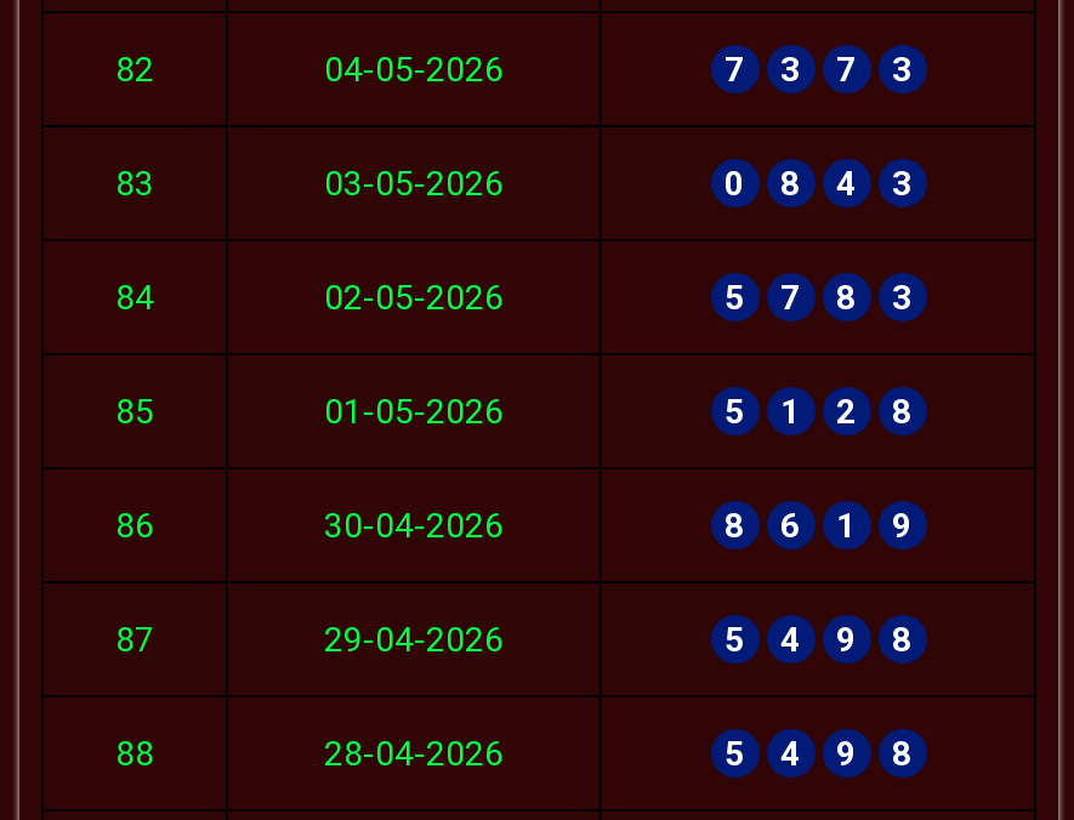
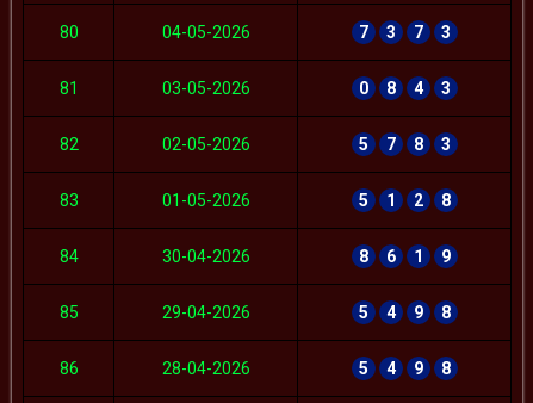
[115,49,154,87] 82 -> [59,22,78,41] 80
[115,163,154,201] 83 -> [59,78,78,97] 81
[115,277,154,315] 84 -> [59,134,78,153] 82
[115,391,154,429] 85 -> [59,190,78,209] 83
[115,505,154,543] 86 -> [59,246,78,265] 84
[115,619,154,657] 87 -> [59,302,78,321] 85
[115,733,154,771] 88 -> [59,358,78,377] 86

